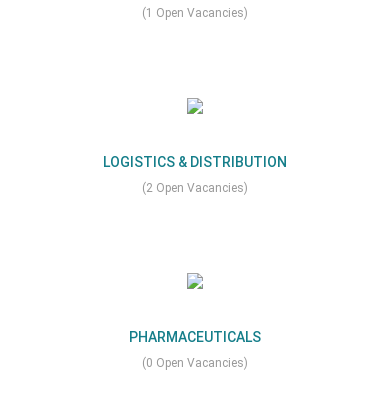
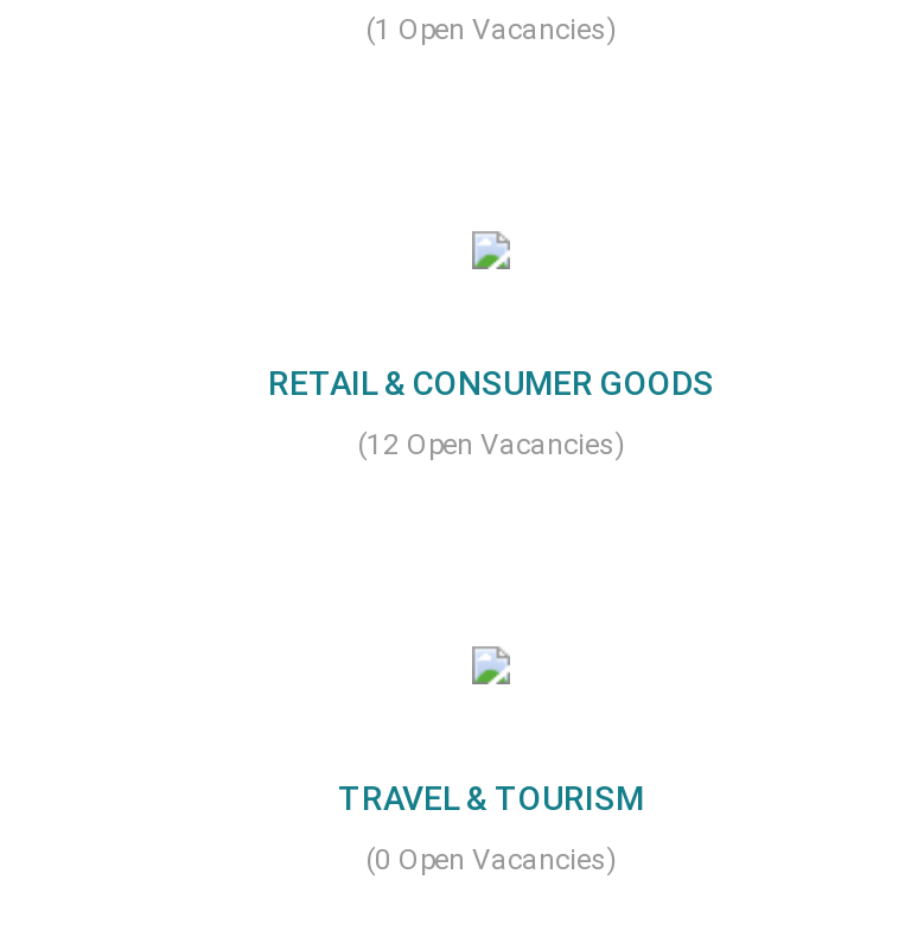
[103,154,287,170] LOGISTICS & DISTRIBUTION -> [268,364,714,402] RETAIL & CONSUMER GOODS
[142,181,248,195] (2 Open Vacancies) -> [357,428,625,461] (12 Open Vacancies)
[129,329,261,345] PHARMACEUTICALS -> [338,779,644,817] TRAVEL & TOURISM

